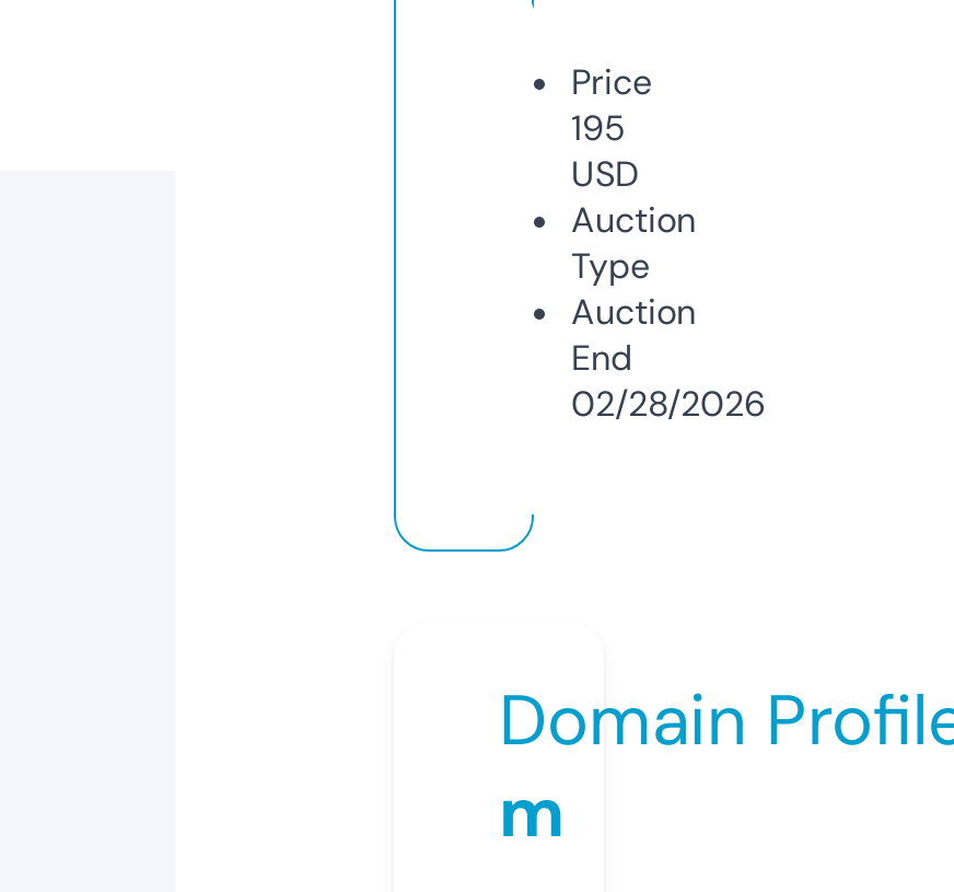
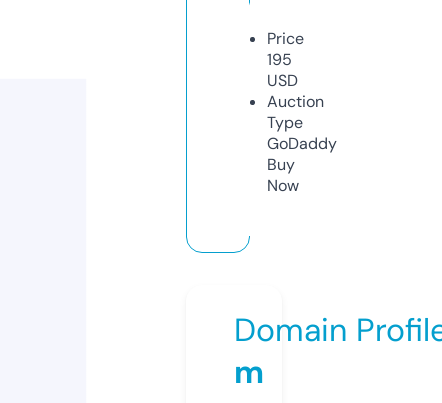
[571,289,766,426] Auction | End | 02/28/2026 -> [267,133,337,196] GoDaddy | Buy | Now

